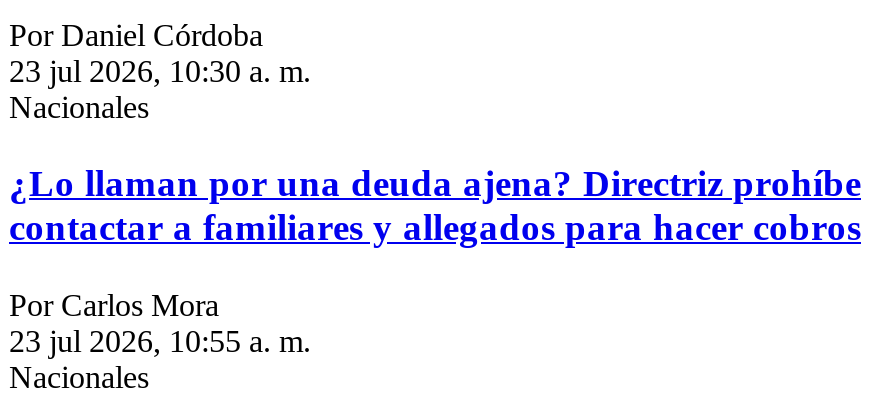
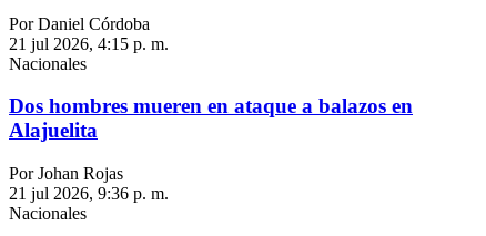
[9,53,311,87] 23 jul 2026, 10:30 a. m. -> [9,34,169,53] 21 jul 2026, 4:15 p. m.
[9,163,861,249] ¿Lo llaman por una deuda ajena? Directriz prohíbe | contactar a familiares y allegados para hacer cobros -> [9,95,413,142] Dos hombres mueren en ataque a balazos en | Alajuelita
[9,288,311,358] Por Carlos Mora | 23 jul 2026, 10:55 a. m. -> [9,164,169,203] Por Johan Rojas | 21 jul 2026, 9:36 p. m.

